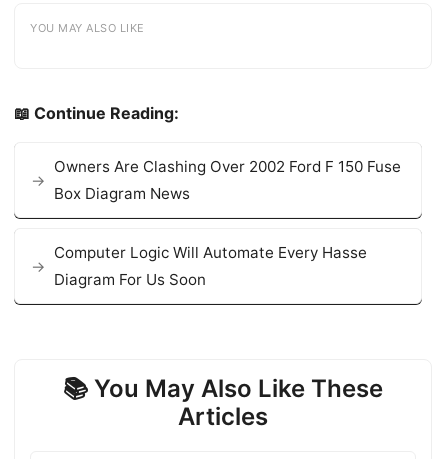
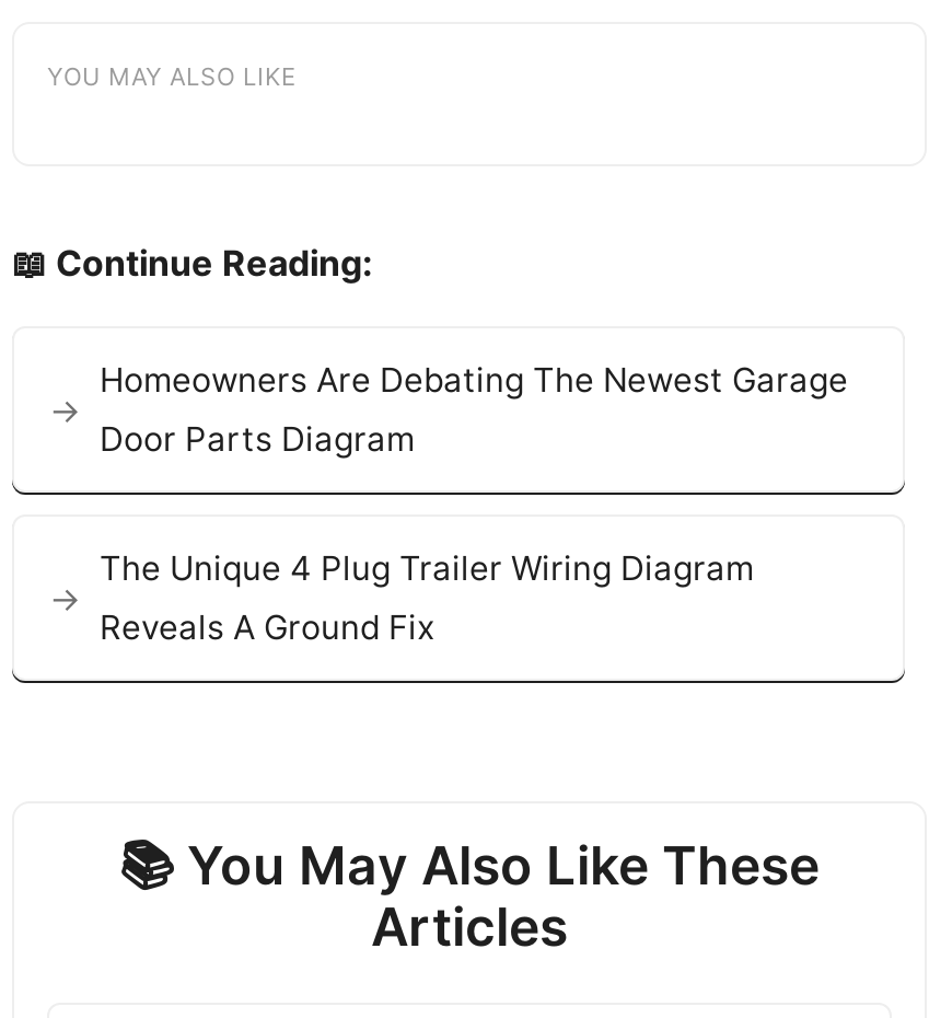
[54,157,401,203] Owners Are Clashing Over 2002 Ford F 150 Fuse | Box Diagram News -> [100,359,848,460] Homeowners Are Debating The Newest Garage | Door Parts Diagram
[54,243,367,289] Computer Logic Will Automate Every Hasse | Diagram For Us Soon -> [100,547,754,648] The Unique 4 Plug Trailer Wiring Diagram | Reveals A Ground Fix

